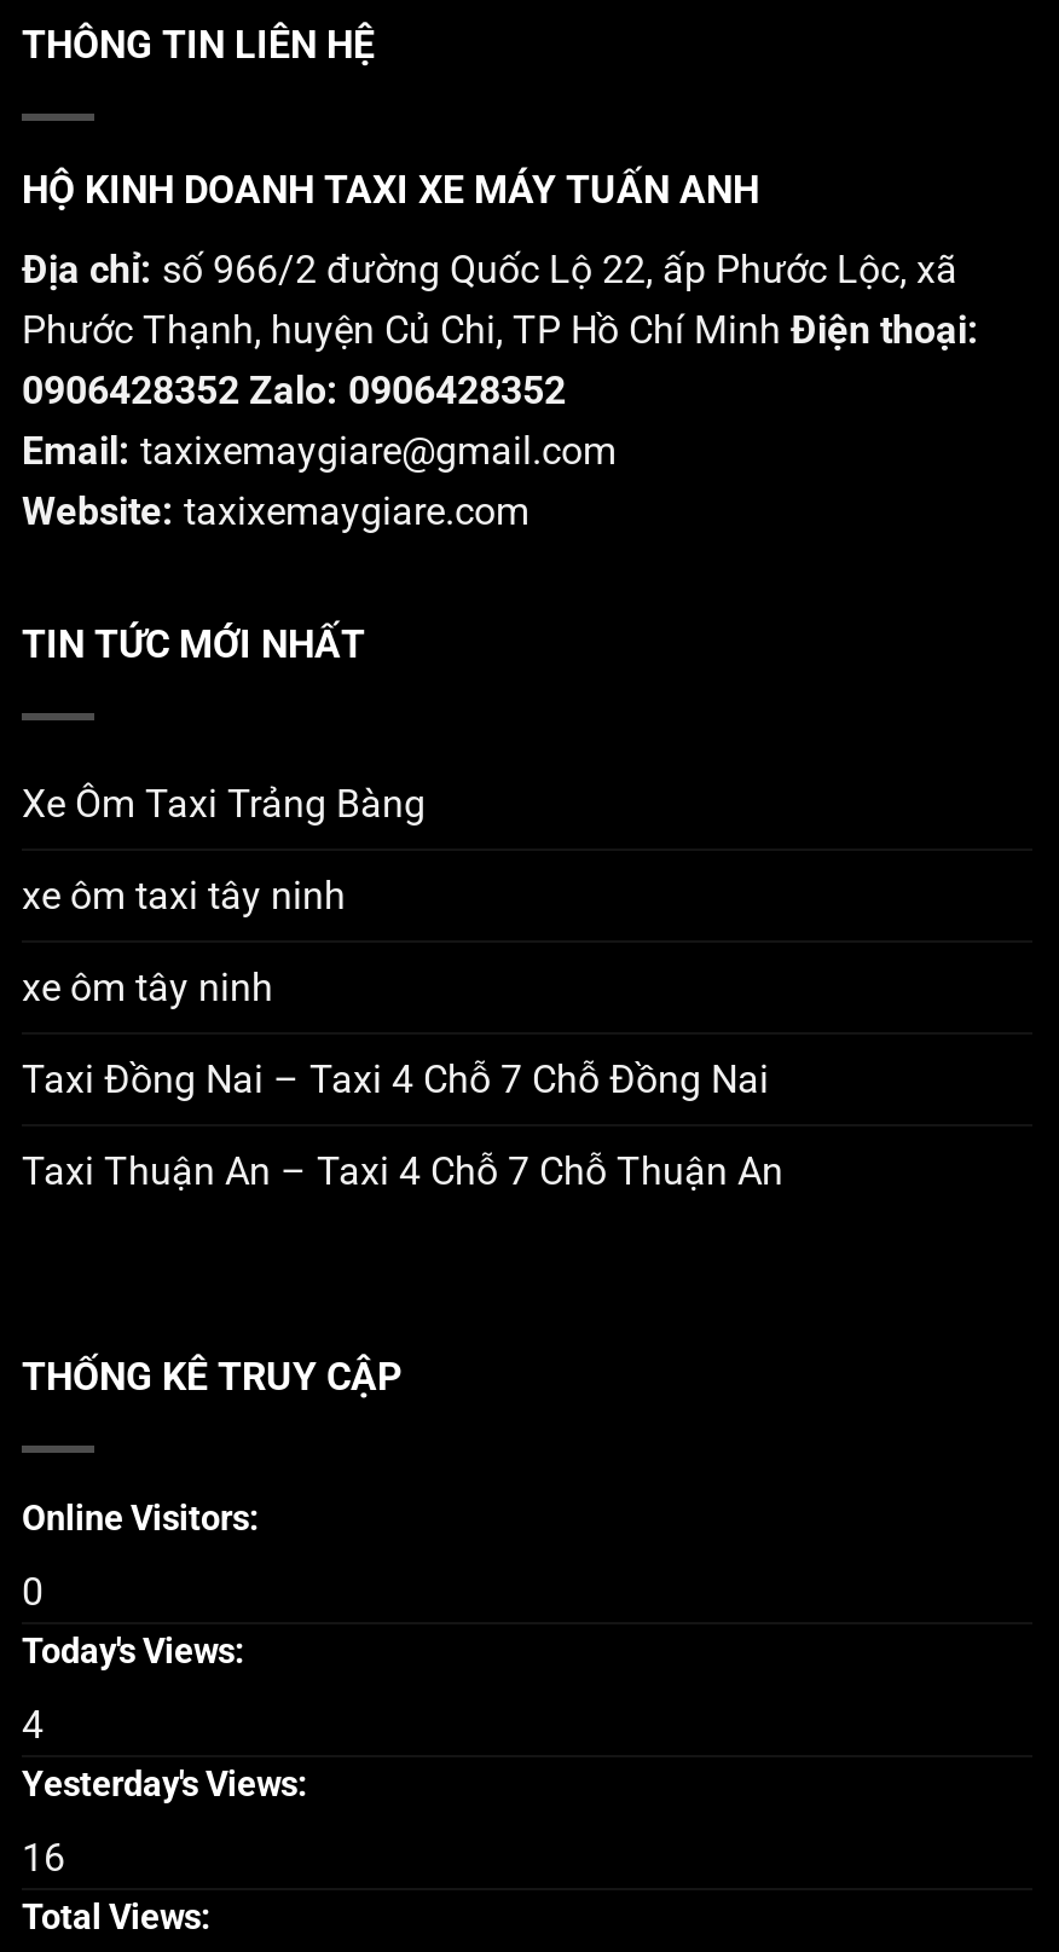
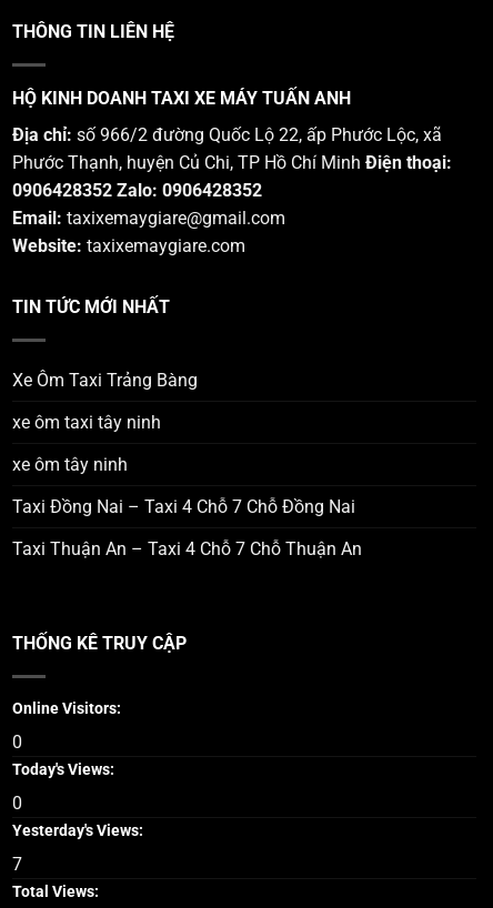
[22,1701,44,1747] 4 -> [12,792,22,813] 0
[22,1834,65,1879] 16 -> [12,853,22,874] 7

